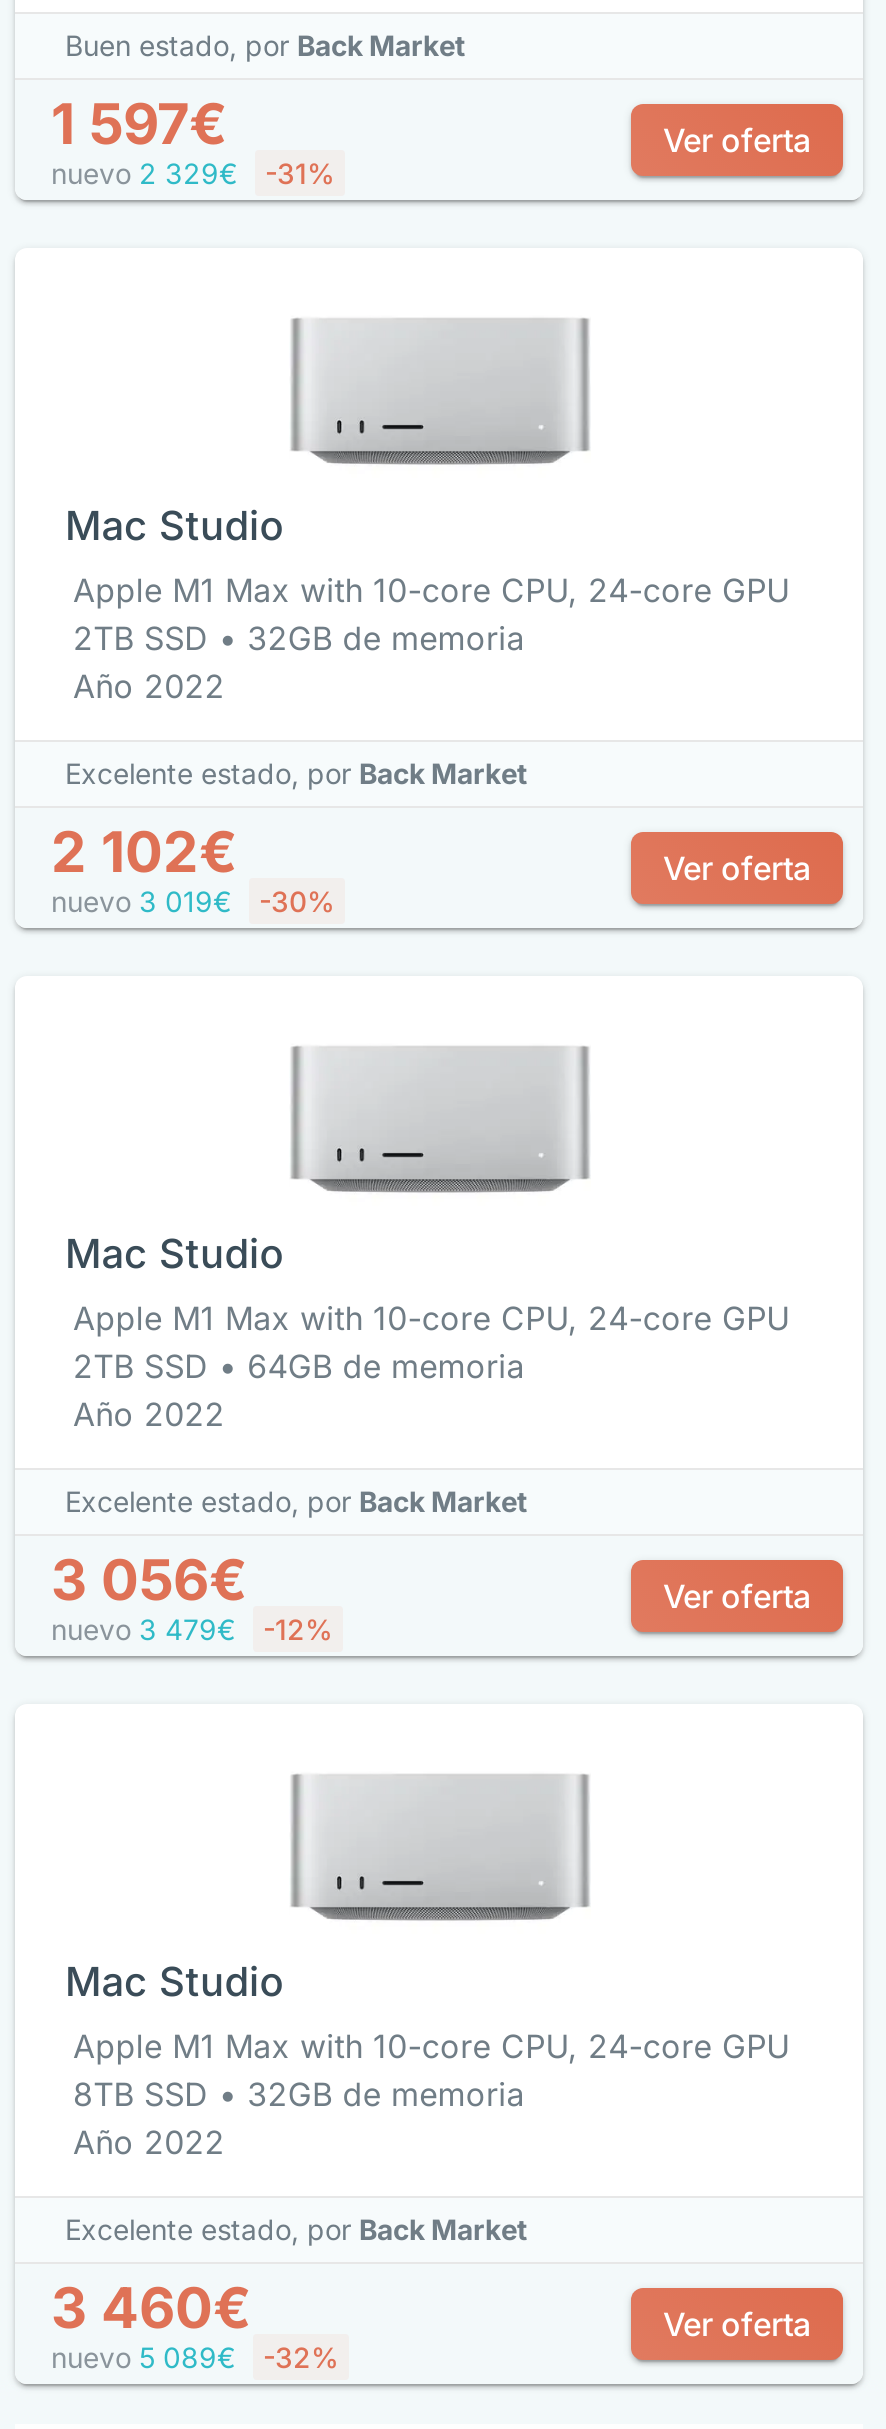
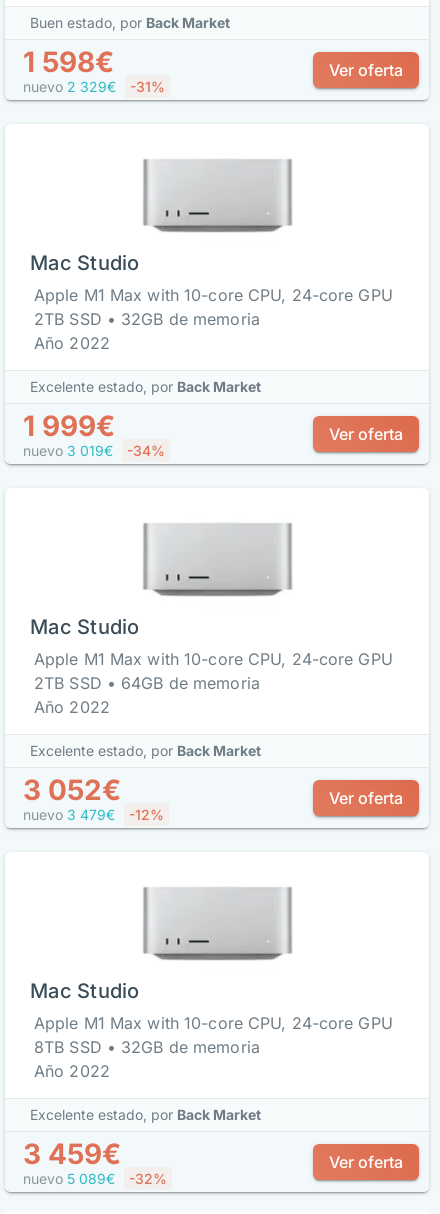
[51,90,227,158] 1 597€ -> [23,45,114,79] 1 598€
[51,818,237,886] 2 102€ -> [23,409,115,443] 1 999€
[51,884,335,918] nuevo 3 019€ -30% -> [23,442,165,459] nuevo 3 019€ -34%
[51,1546,247,1614] 3 056€ -> [23,773,121,807] 3 052€
[51,2274,251,2342] 3 460€ -> [23,1137,121,1171] 3 459€

